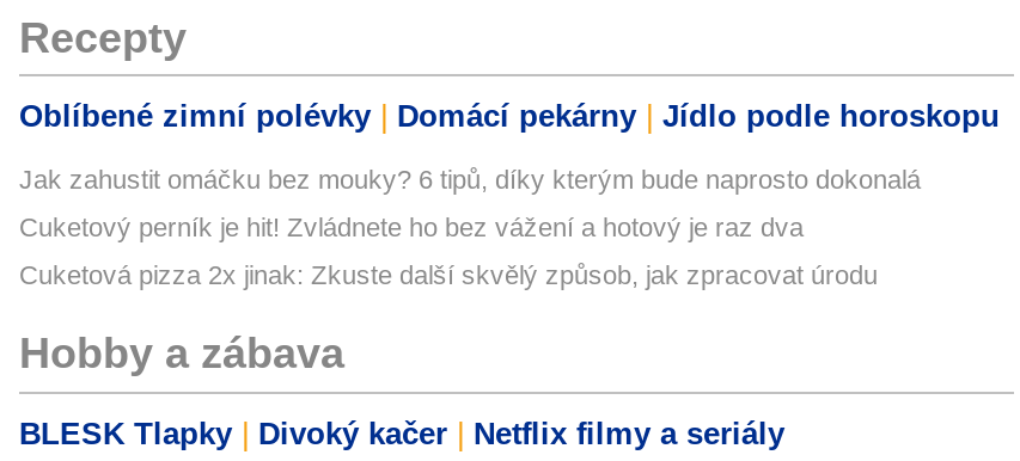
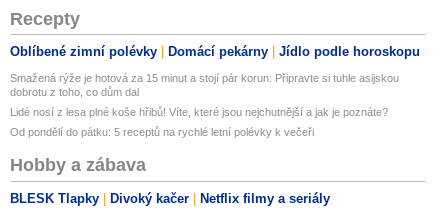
[19,166,921,194] Jak zahustit omáčku bez mouky? 6 tipů, díky kterým bude naprosto dokonalá -> [10,72,399,98] Smažená rýže je hotová za 15 minut a stojí pár korun: Připravte si tuhle asijskou | dobrotu z toho, co dům dal
[19,214,804,242] Cuketový perník je hit! Zvládnete ho bez vážení a hotový je raz dva -> [10,106,388,118] Lidé nosí z lesa plné koše hřibů! Víte, které jsou nejchutnější a jak je poznáte?
[19,261,878,290] Cuketová pizza 2x jinak: Zkuste další skvělý způsob, jak zpracovat úrodu -> [10,126,314,138] Od pondělí do pátku: 5 receptů na rychlé letní polévky k večeři

